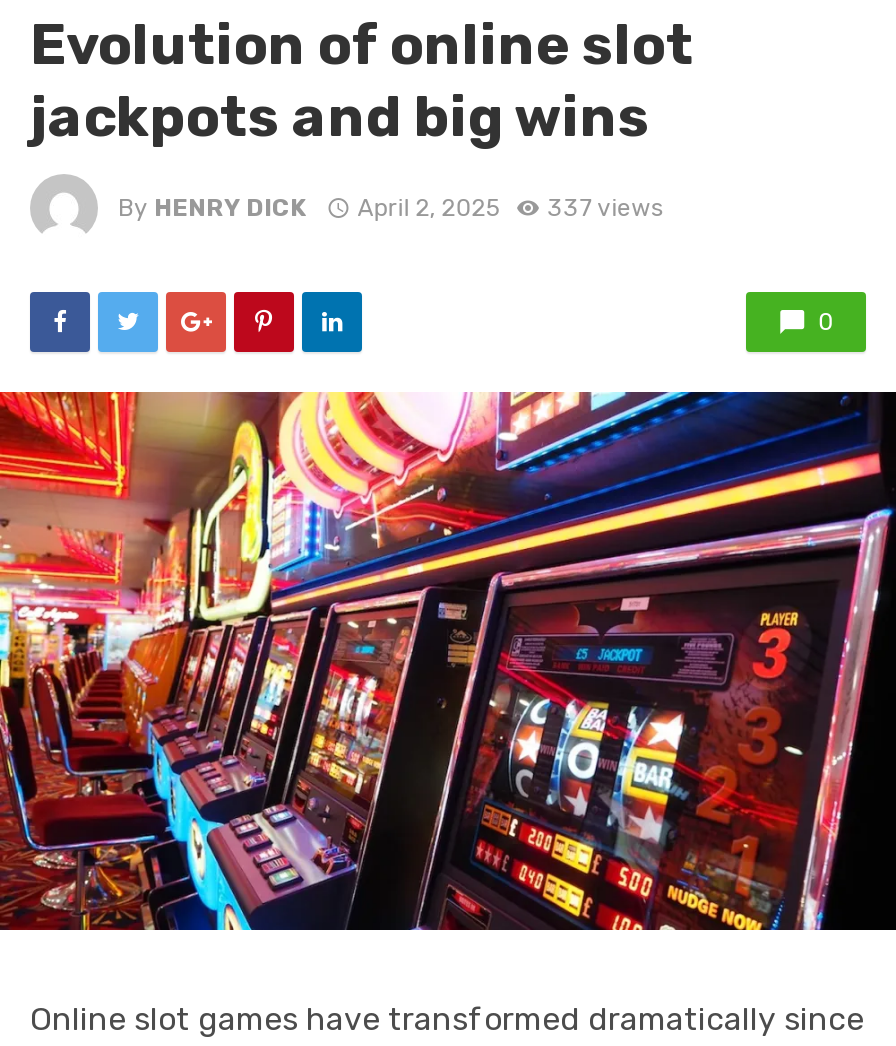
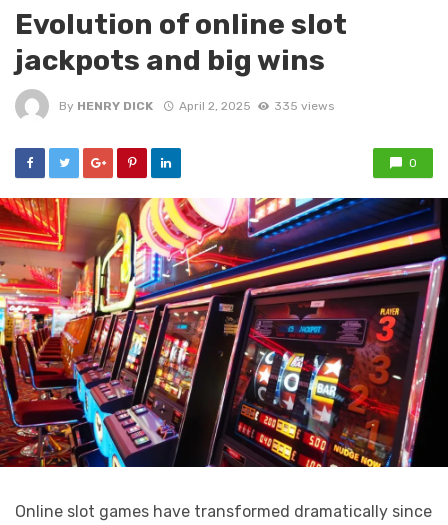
[118,193,663,221] By HENRY DICK April 2, 2025 337 views -> [59,99,334,113] By HENRY DICK April 2, 2025 335 views

